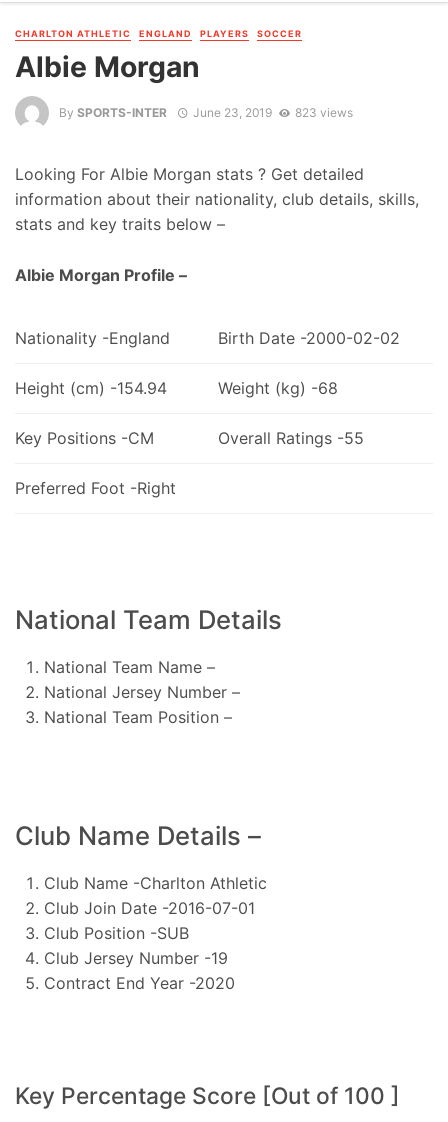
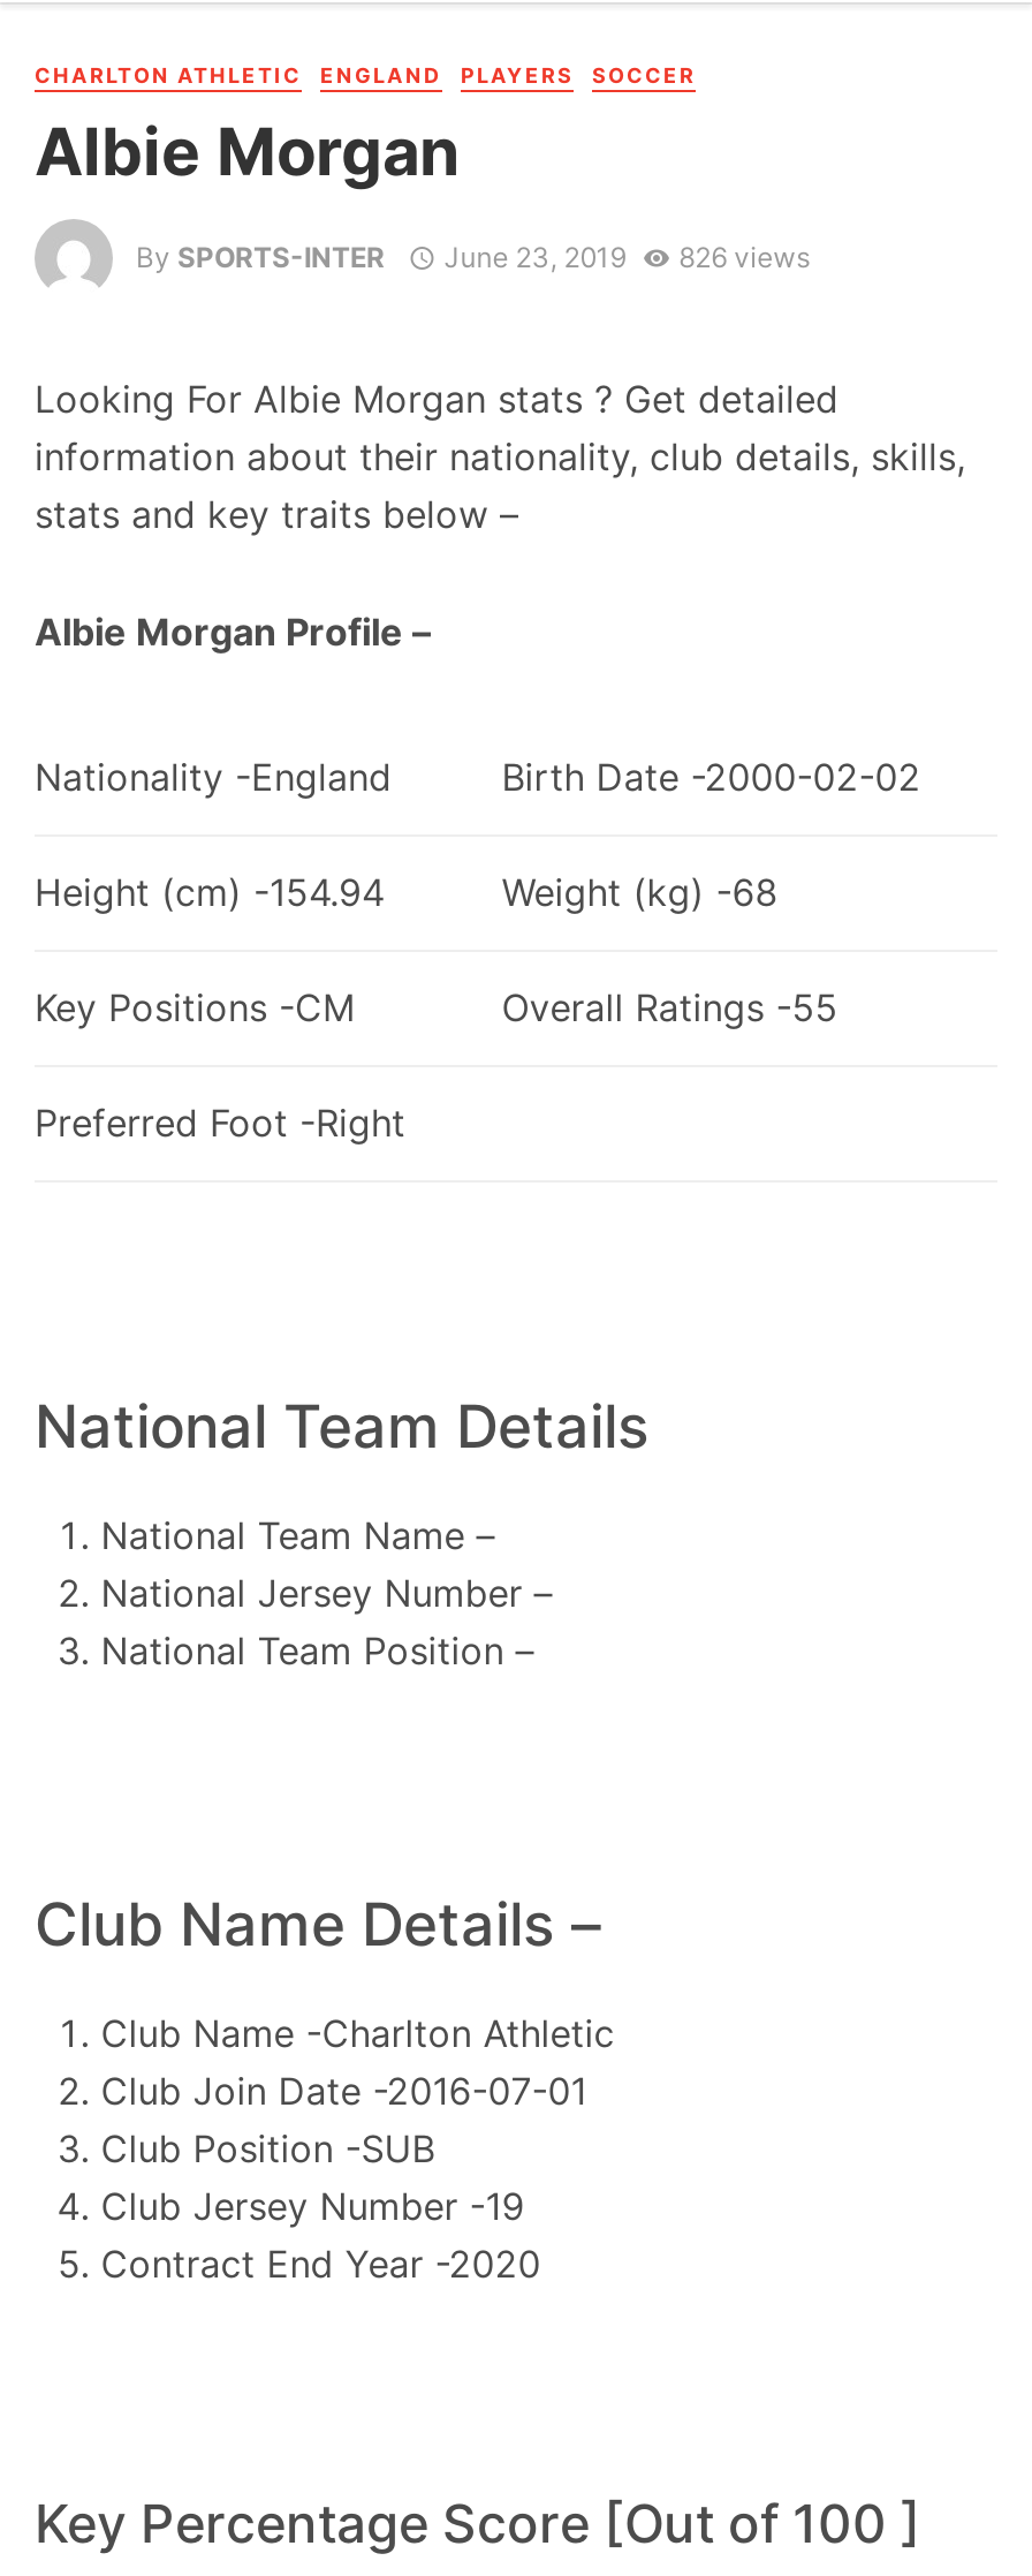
[59,105,353,120] By SPORTS-INTER June 23, 2019 823 views -> [136,239,810,274] By SPORTS-INTER June 23, 2019 826 views

